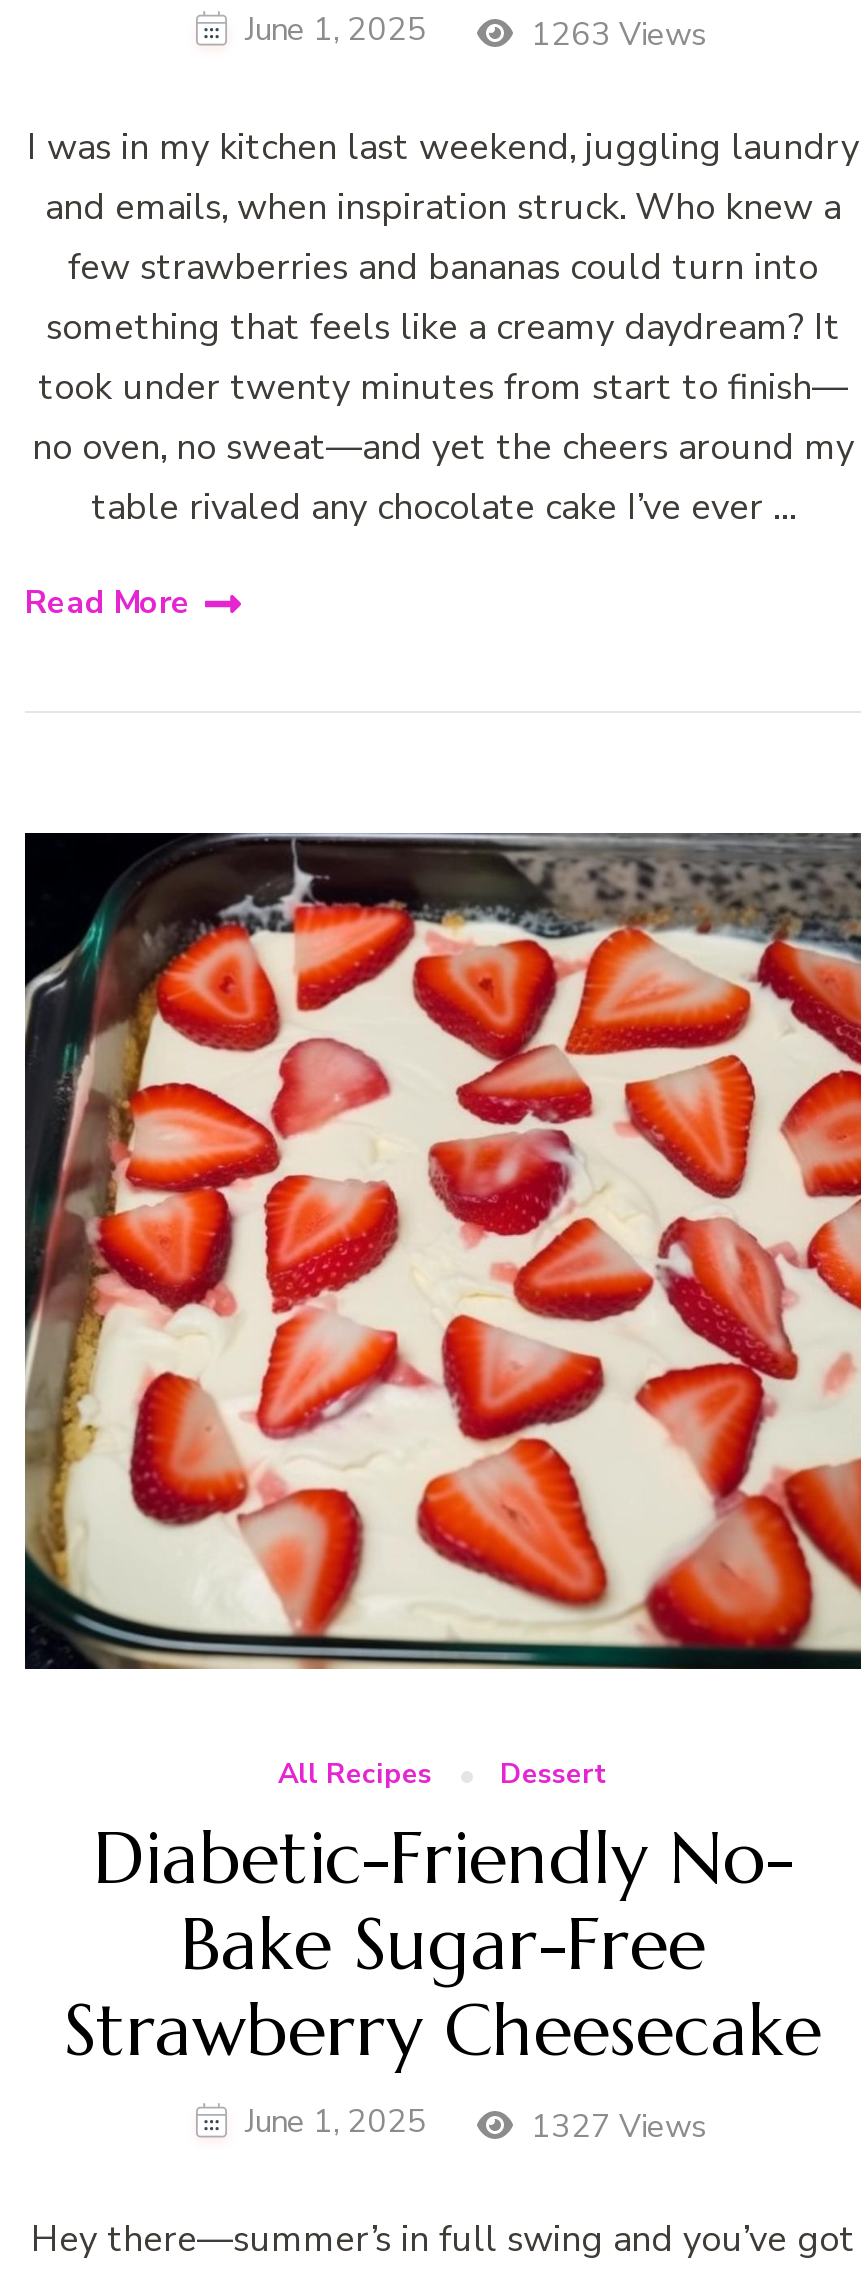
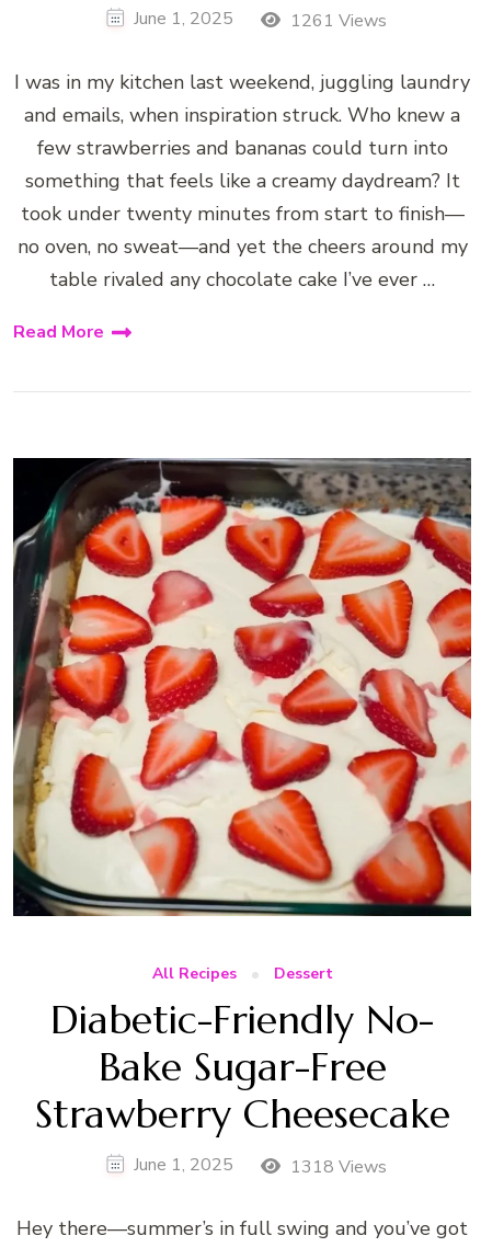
[523,13,707,57] 1263 Views -> [286,9,387,33] 1261 Views
[523,2104,707,2148] 1327 Views -> [286,1154,387,1179] 1318 Views

